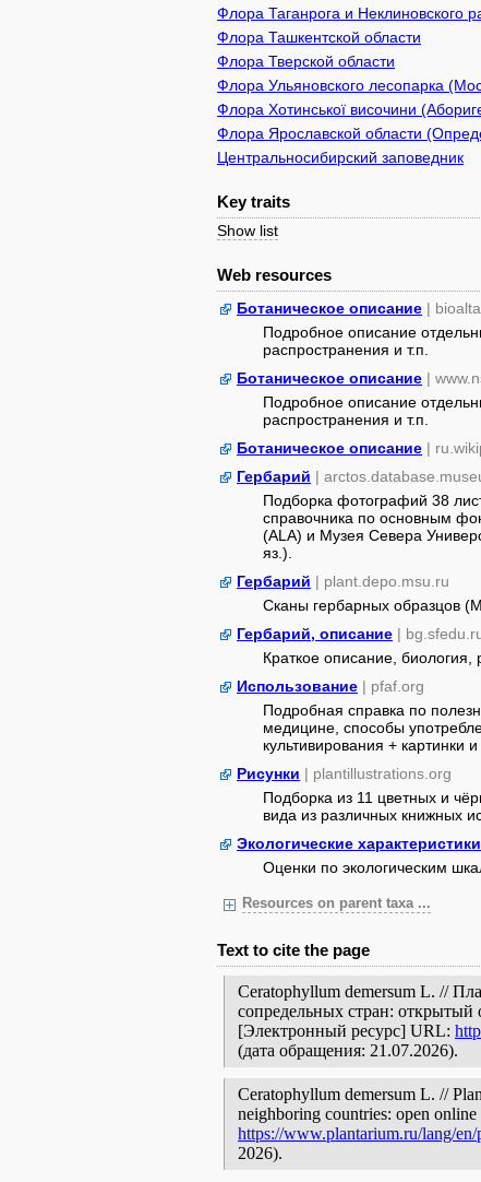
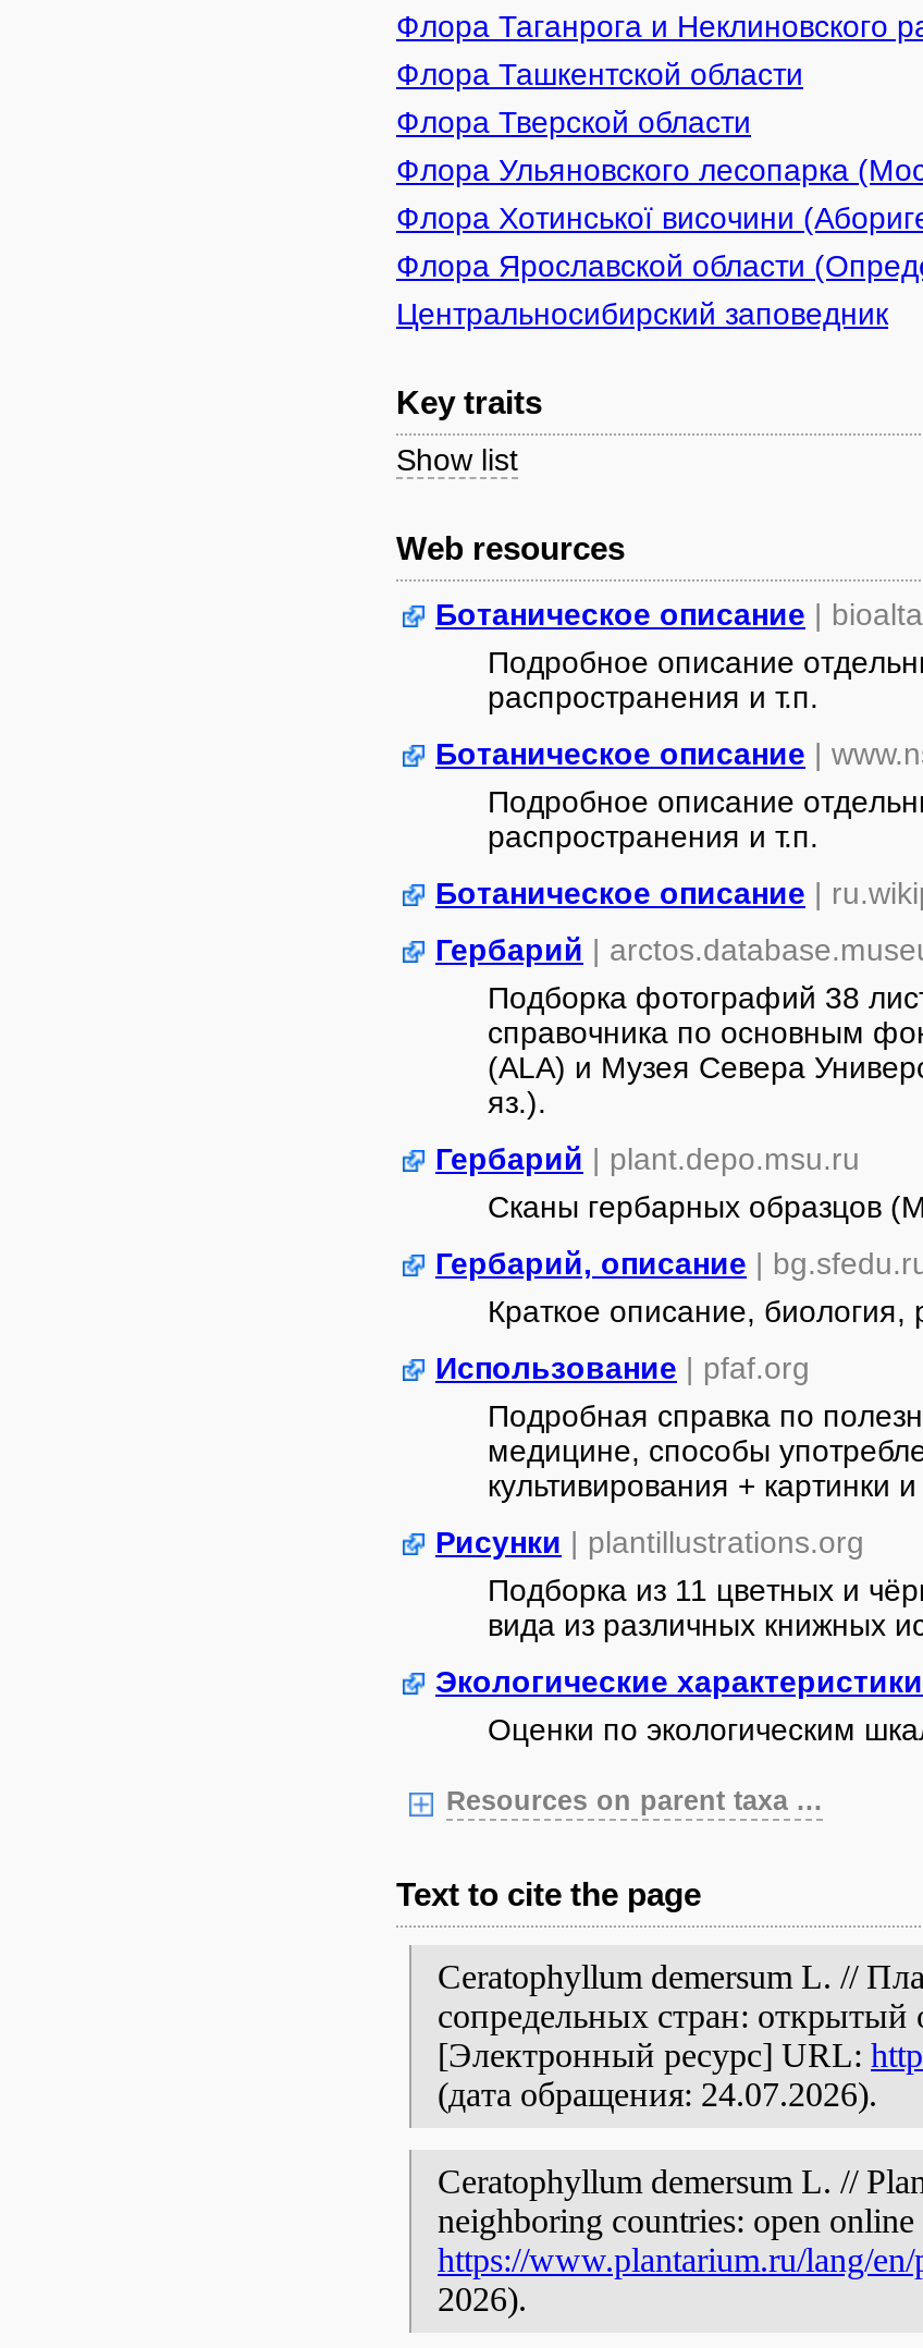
[238,1041,458,1060] (дата обращения: 21.07.2026). -> [438,2076,877,2113] (дата обращения: 24.07.2026).

